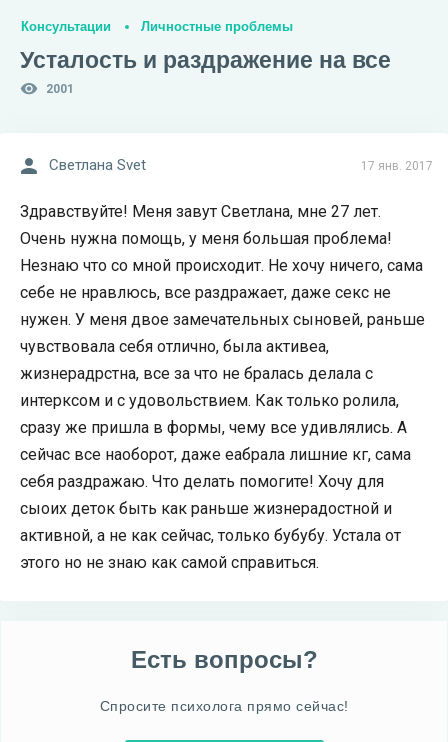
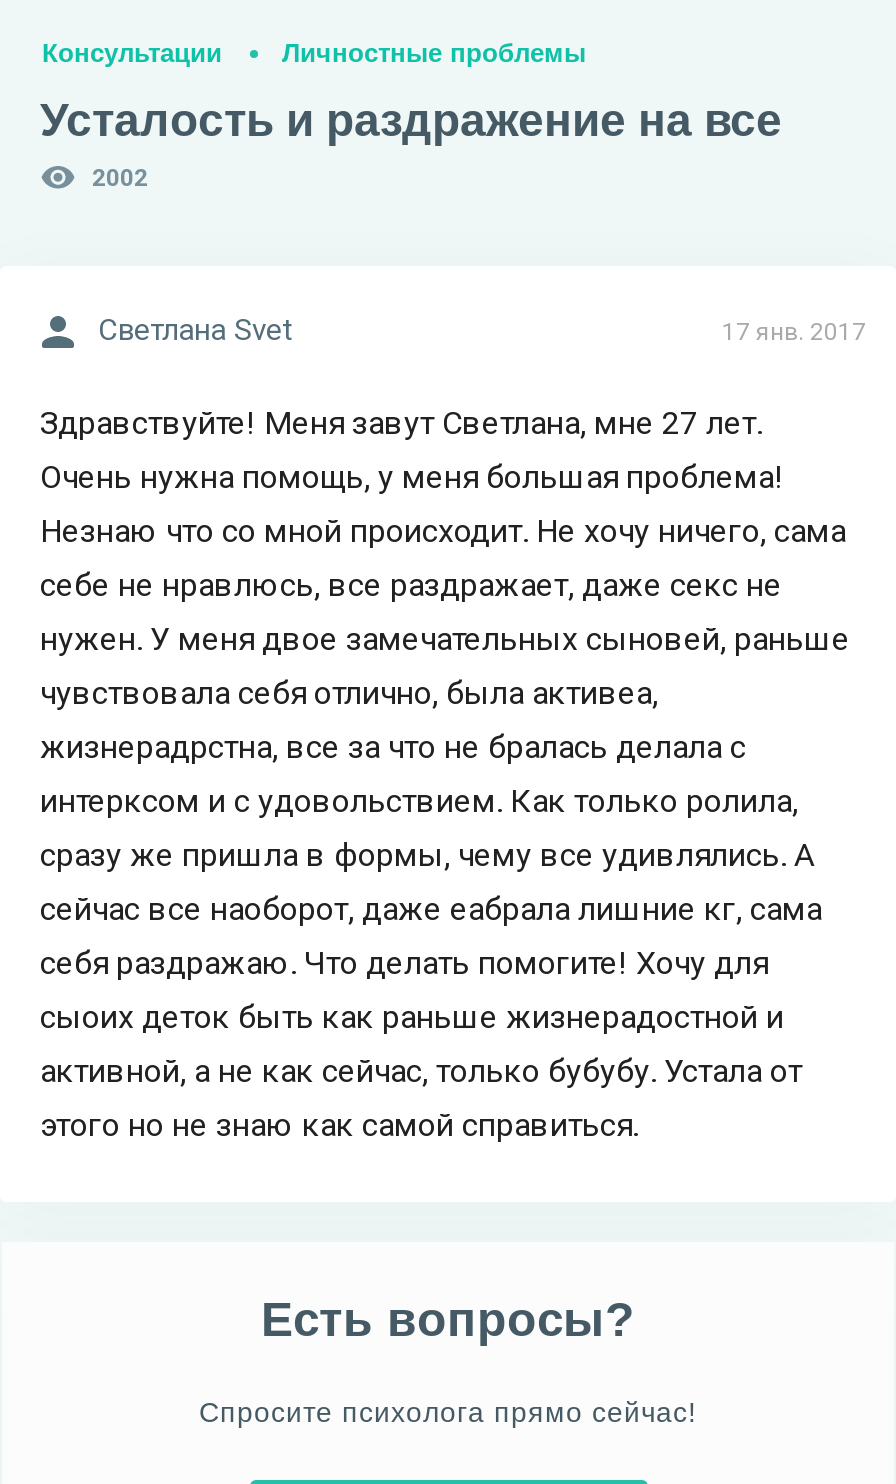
[46,82,74,96] 2001 -> [92,164,148,192] 2002

